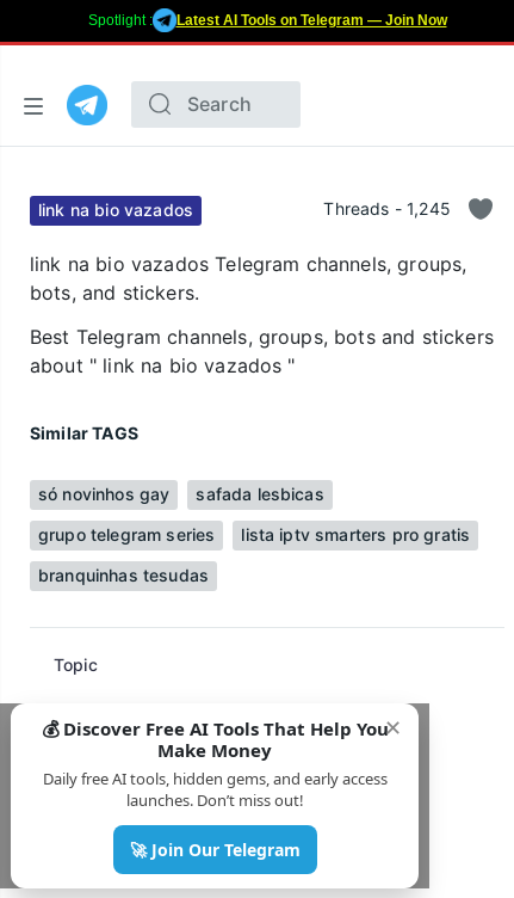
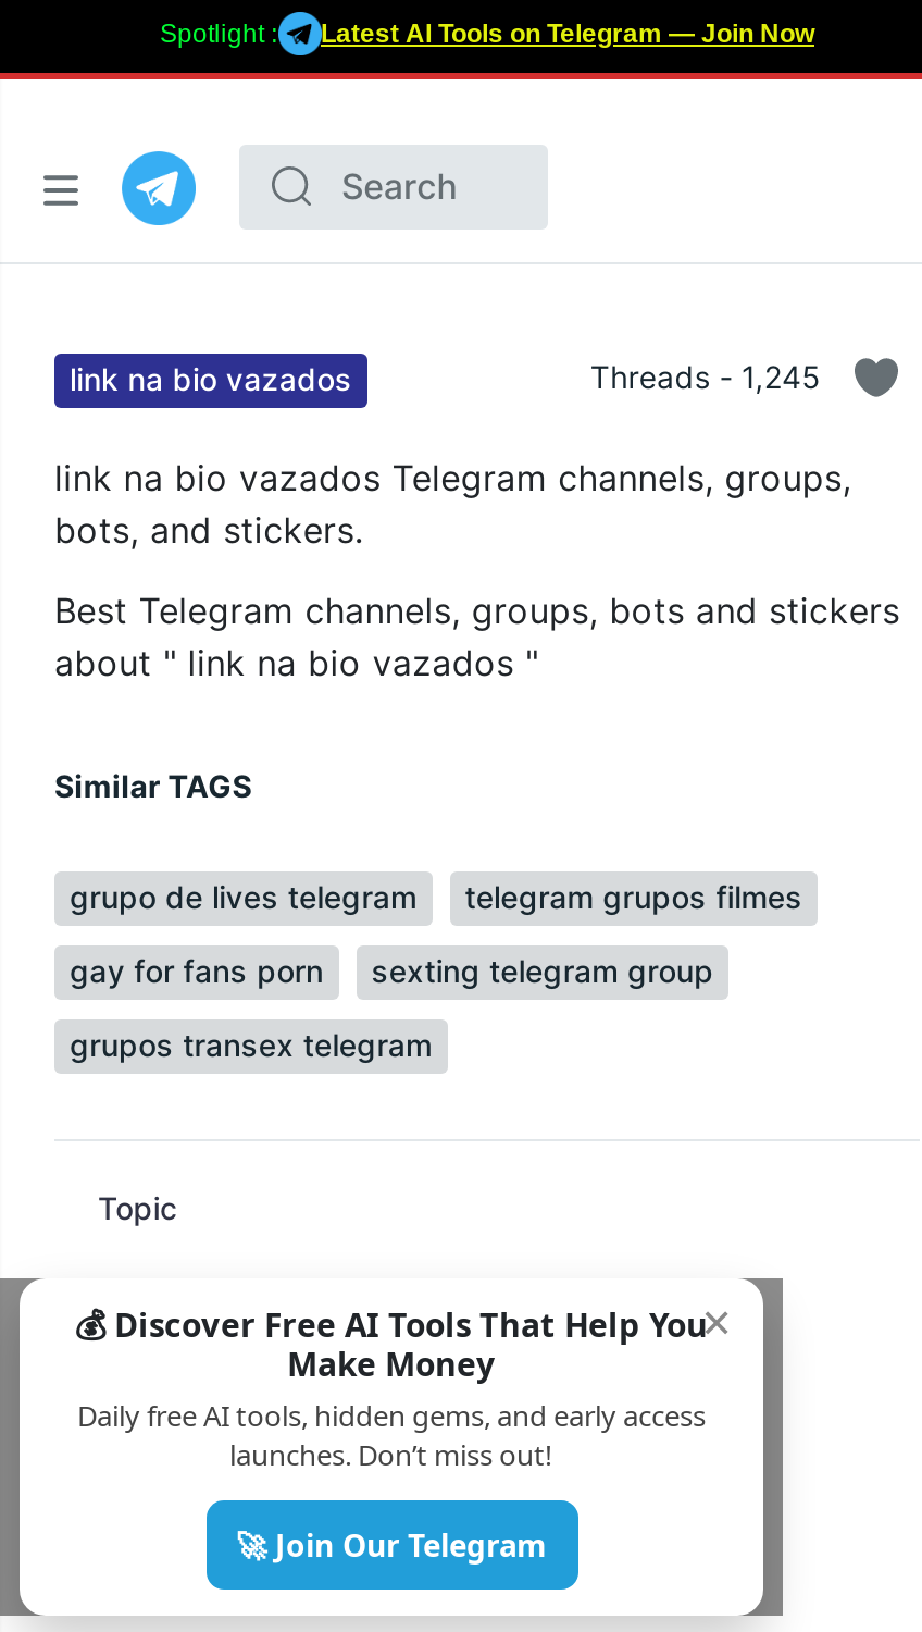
[38,483,324,504] só novinhos gay | safada lesbicas -> [70,877,803,914] grupo de lives telegram | telegram grupos filmes
[38,524,470,544] grupo telegram series | lista iptv smarters pro gratis -> [70,951,714,988] gay for fans porn | sexting telegram group
[38,564,209,585] branquinhas tesudas -> [70,1025,432,1062] grupos transex telegram

